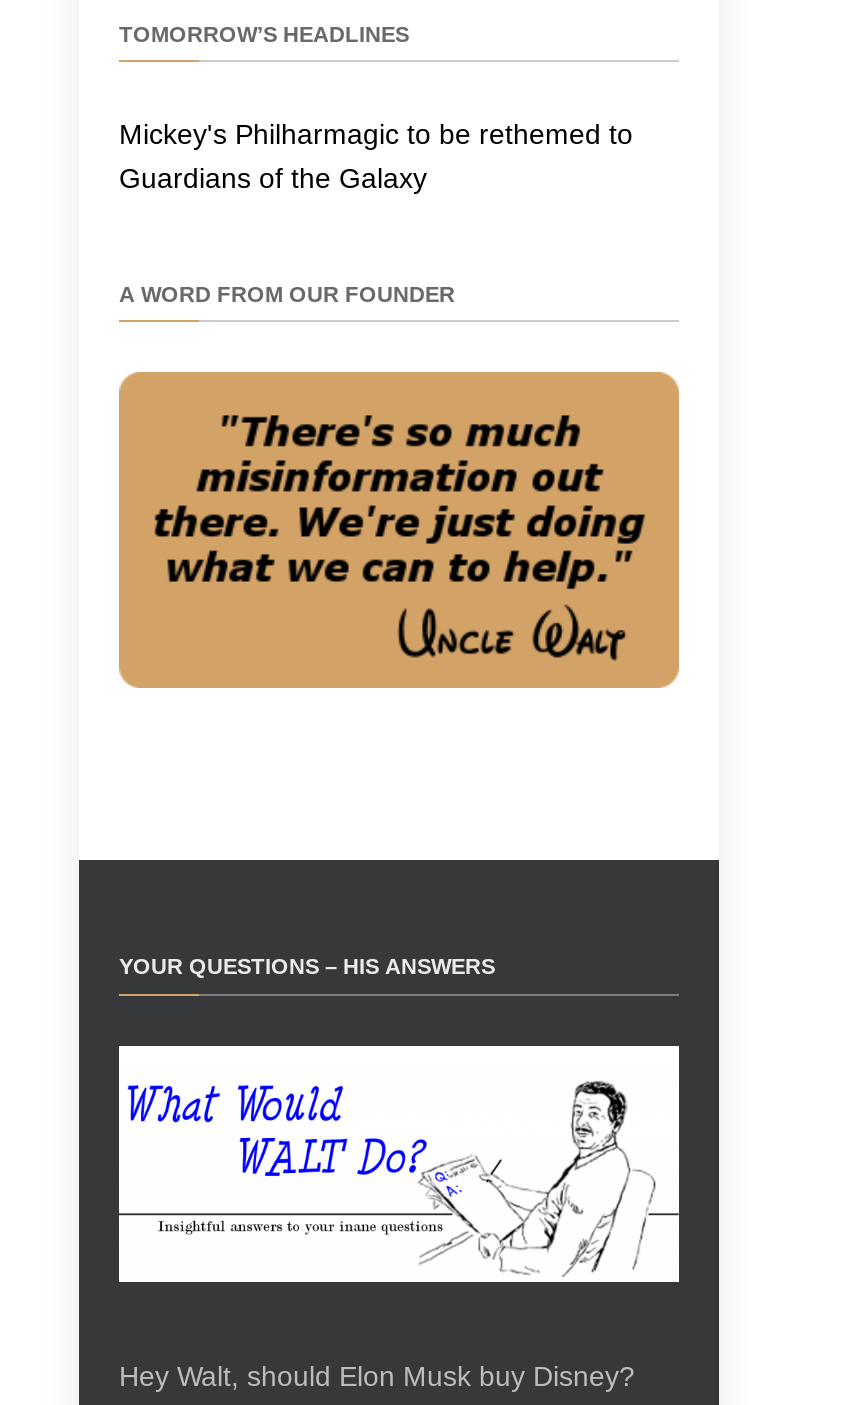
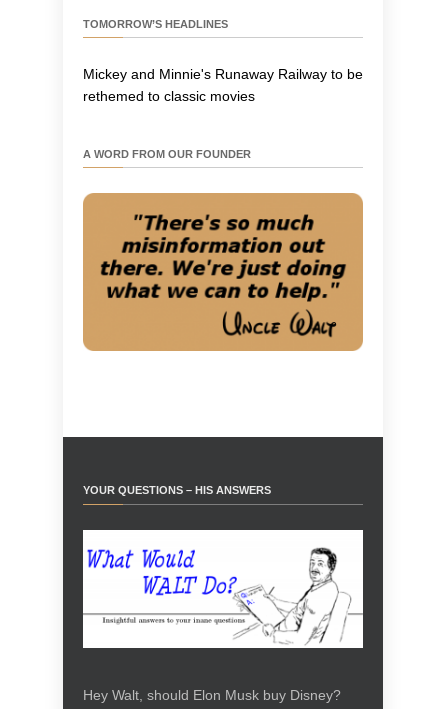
[119,119,633,195] Mickey's Philharmagic to be rethemed to | Guardians of the Galaxy -> [83,66,363,104] Mickey and Minnie's Runaway Railway to be | rethemed to classic movies

